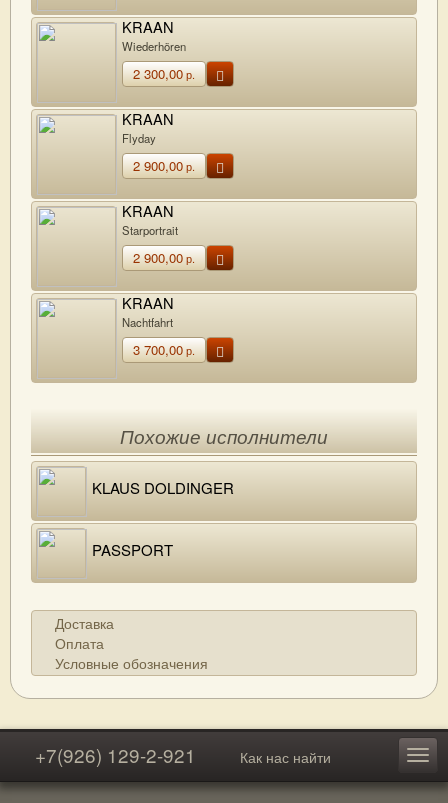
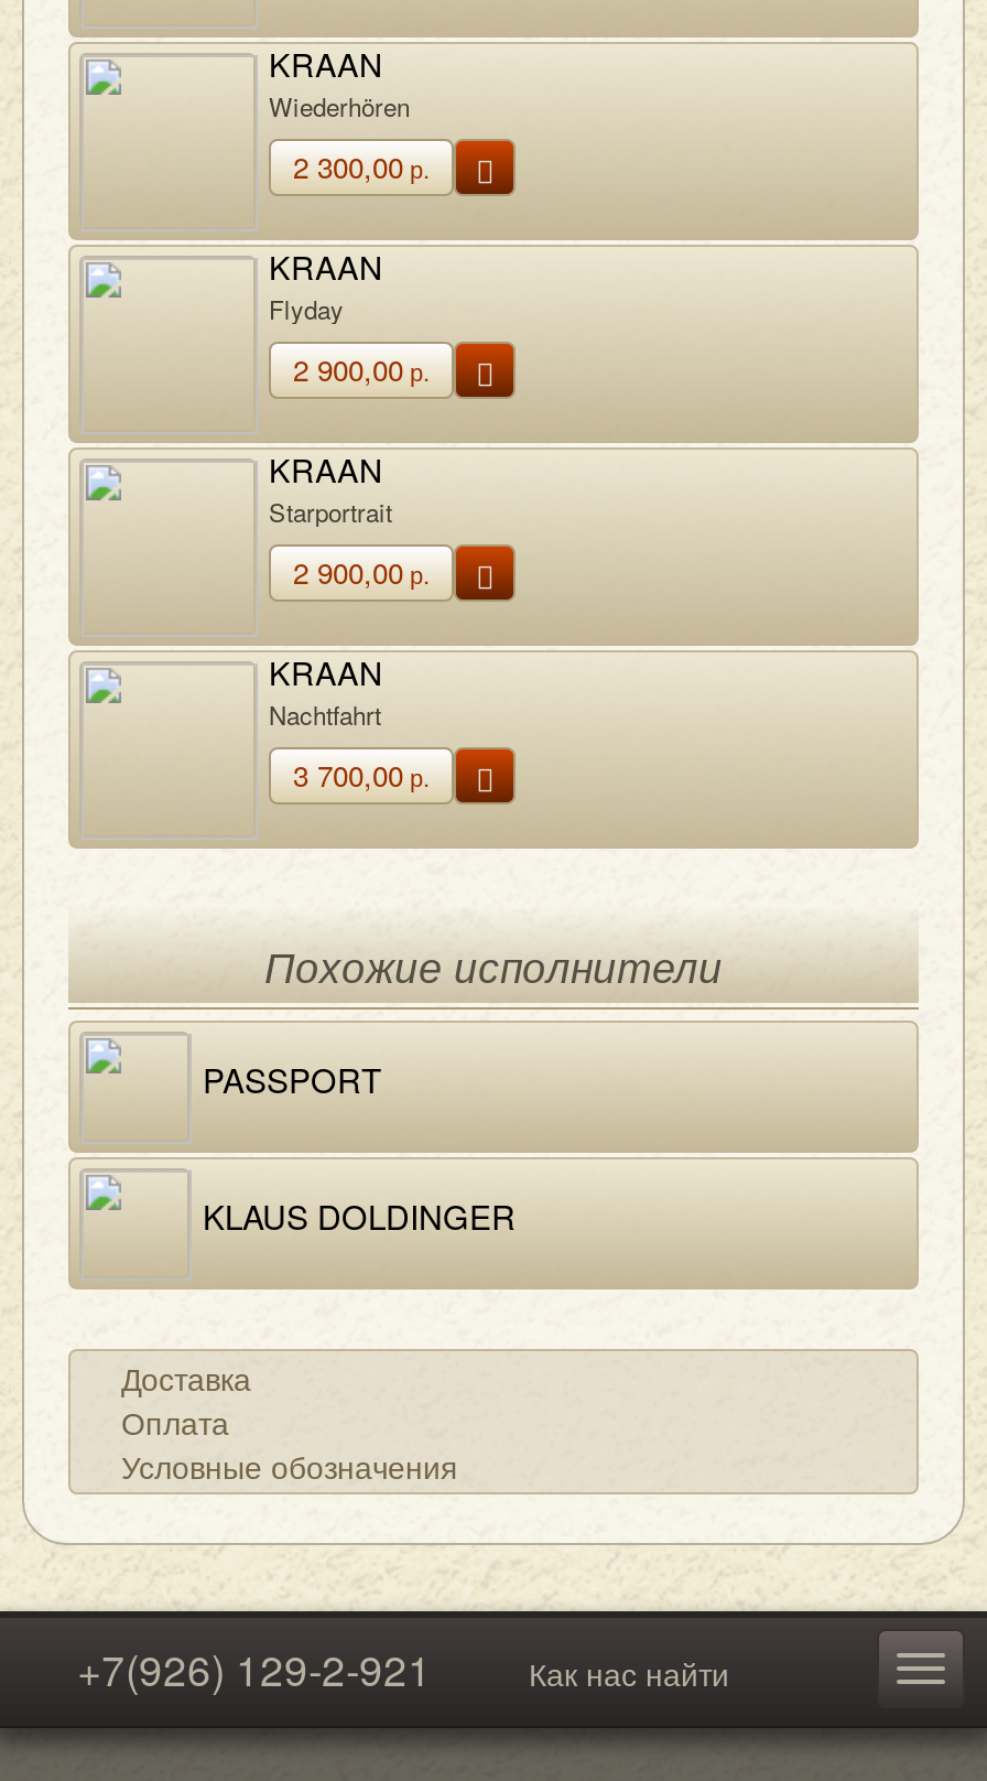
moved [92,477,234,498] -> [203,1193,516,1239]: KLAUS DOLDINGER
moved [92,539,173,560] -> [203,1056,381,1103]: PASSPORT

